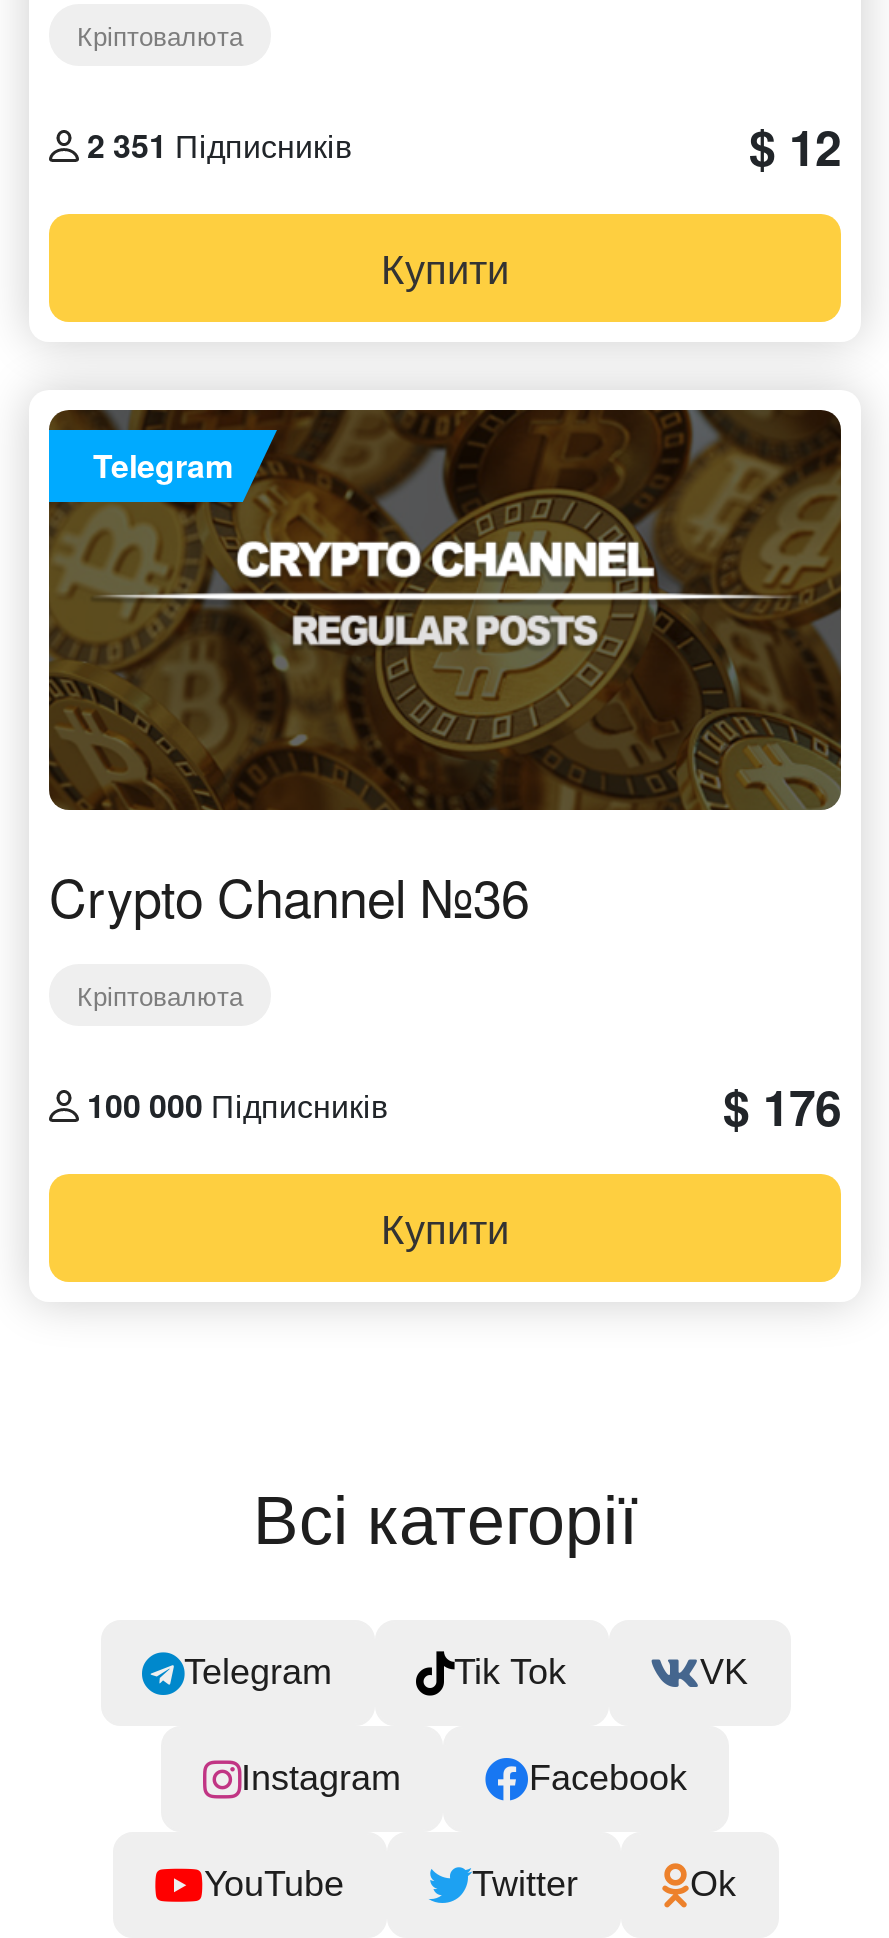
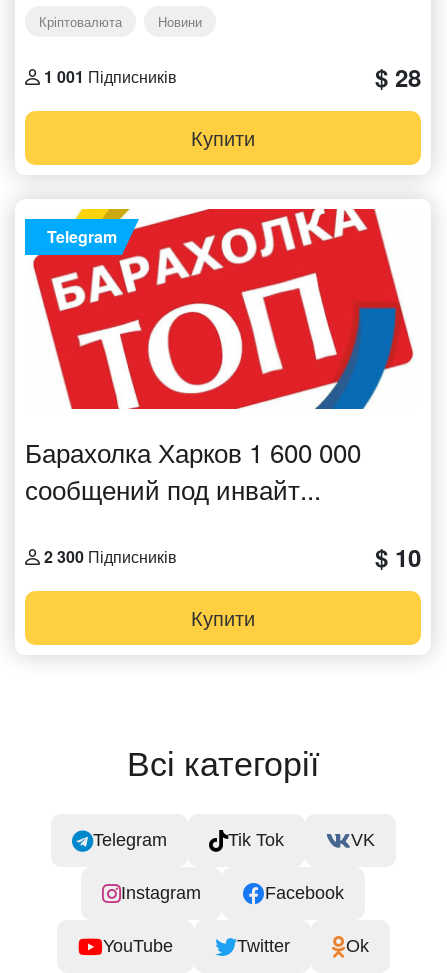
[87,112,841,180] 2 351 Підписників | $ 12 -> [44,12,421,94] Новини | 1 001 Підписників | $ 28
[47,408,843,1140] [image] | Crypto Channel №36 | Кріптовалюта | 100 000 Підписників | $ 176 -> [25,208,421,574] [image] | Барахолка Харков 1 600 000 | сообщений под инвайт... | 2 300 Підписників | $ 10

